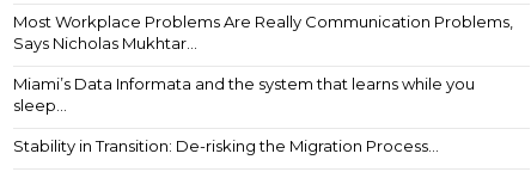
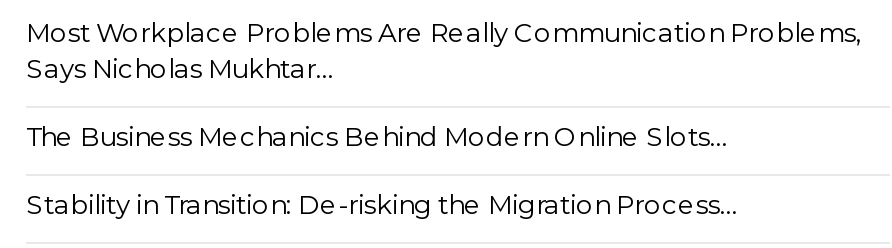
[13,75,475,115] Miami’s Data Informata and the system that learns while you | sleep... -> [26,121,728,153] The Business Mechanics Behind Modern Online Slots...

